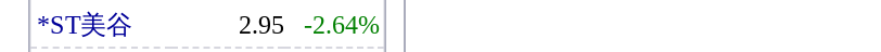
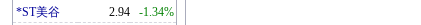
[239,10,284,40] 2.95 -> [109,5,130,19] 2.94
[304,10,380,40] -2.64% -> [139,5,174,19] -1.34%

